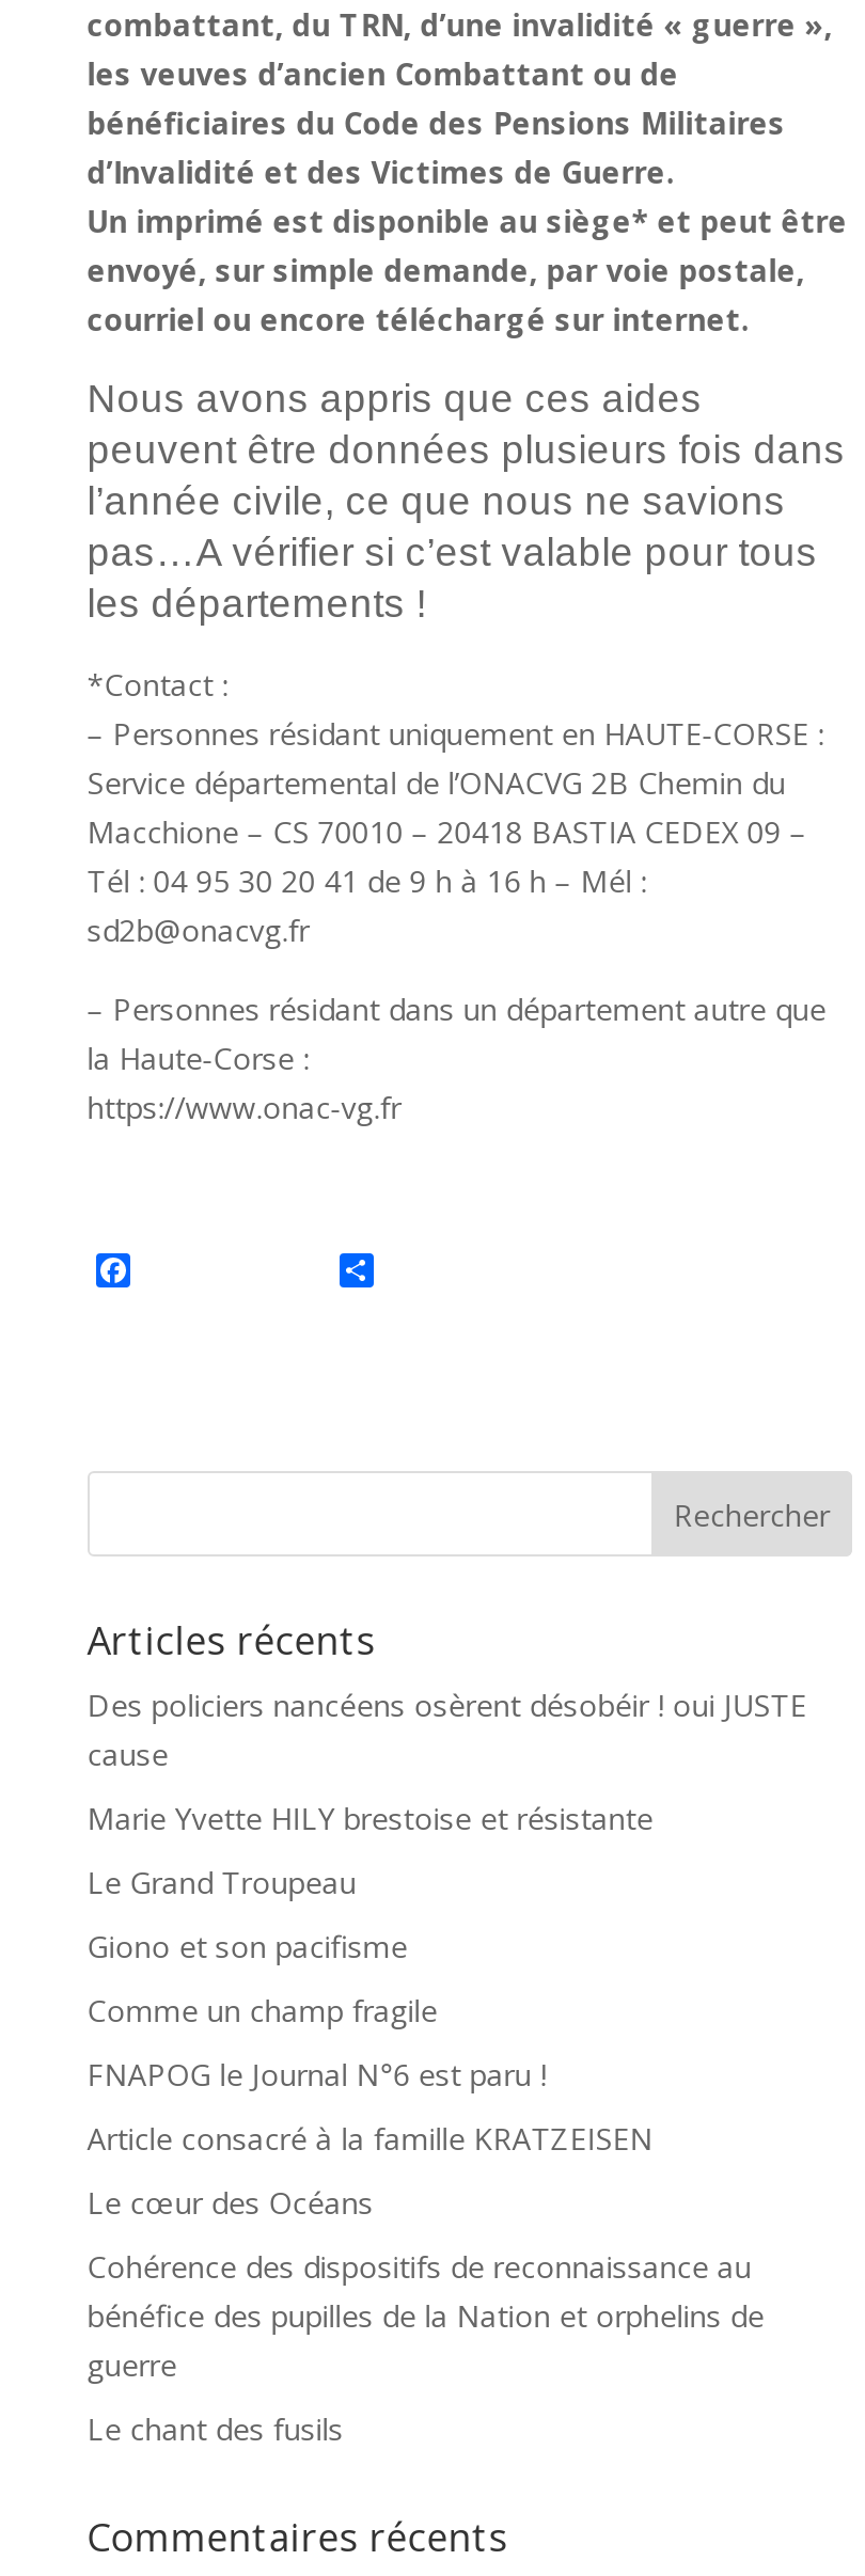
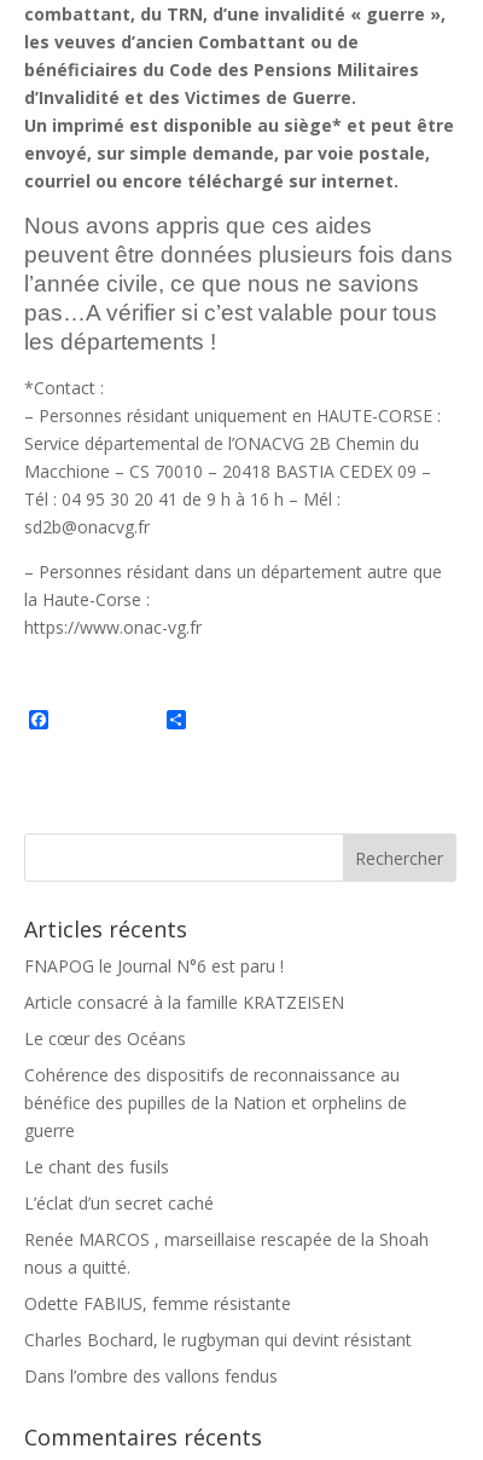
[87,1685,807,2030] Des policiers nancéens osèrent désobéir ! oui JUSTE | cause | Marie Yvette HILY brestoise et résistante | Le Grand Troupeau | Giono et son pacifisme | Comme un champ fragile -> none
moved [87,2054,764,2449] -> [24,954,407,1178]: FNAPOG le Journal N°6 est paru ! | Article consacré à la famille KRATZEISEN | Le cœur des Océans | Cohérence des dispositifs de reconnaissance au | bénéfice des pupilles de la Nation et orphelins de | guerre | Le chant des fusils
none -> [24,1191,428,1387] L’éclat d’un secret caché | Renée MARCOS , marseillaise rescapée de la Shoah | nous a quitté. | Odette FABIUS, femme résistante | Charles Bochard, le rugbyman qui devint résistant | Dans l’ombre des vallons fendus

